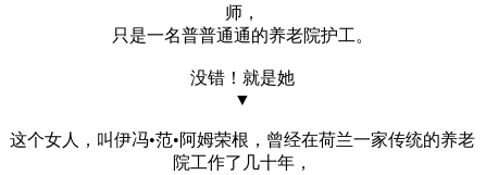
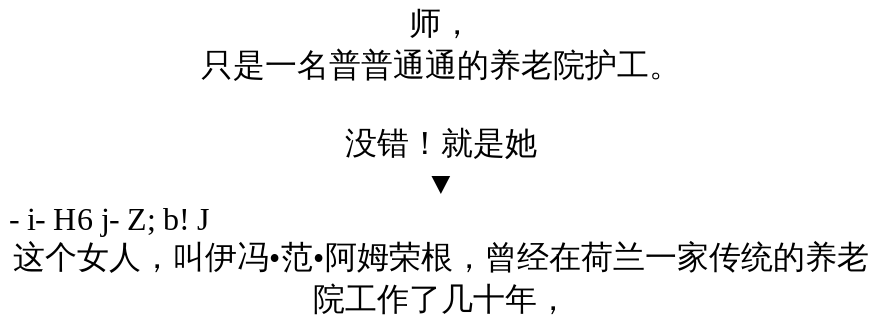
none -> [9,202,209,236] - i- H6 j- Z; b! J

